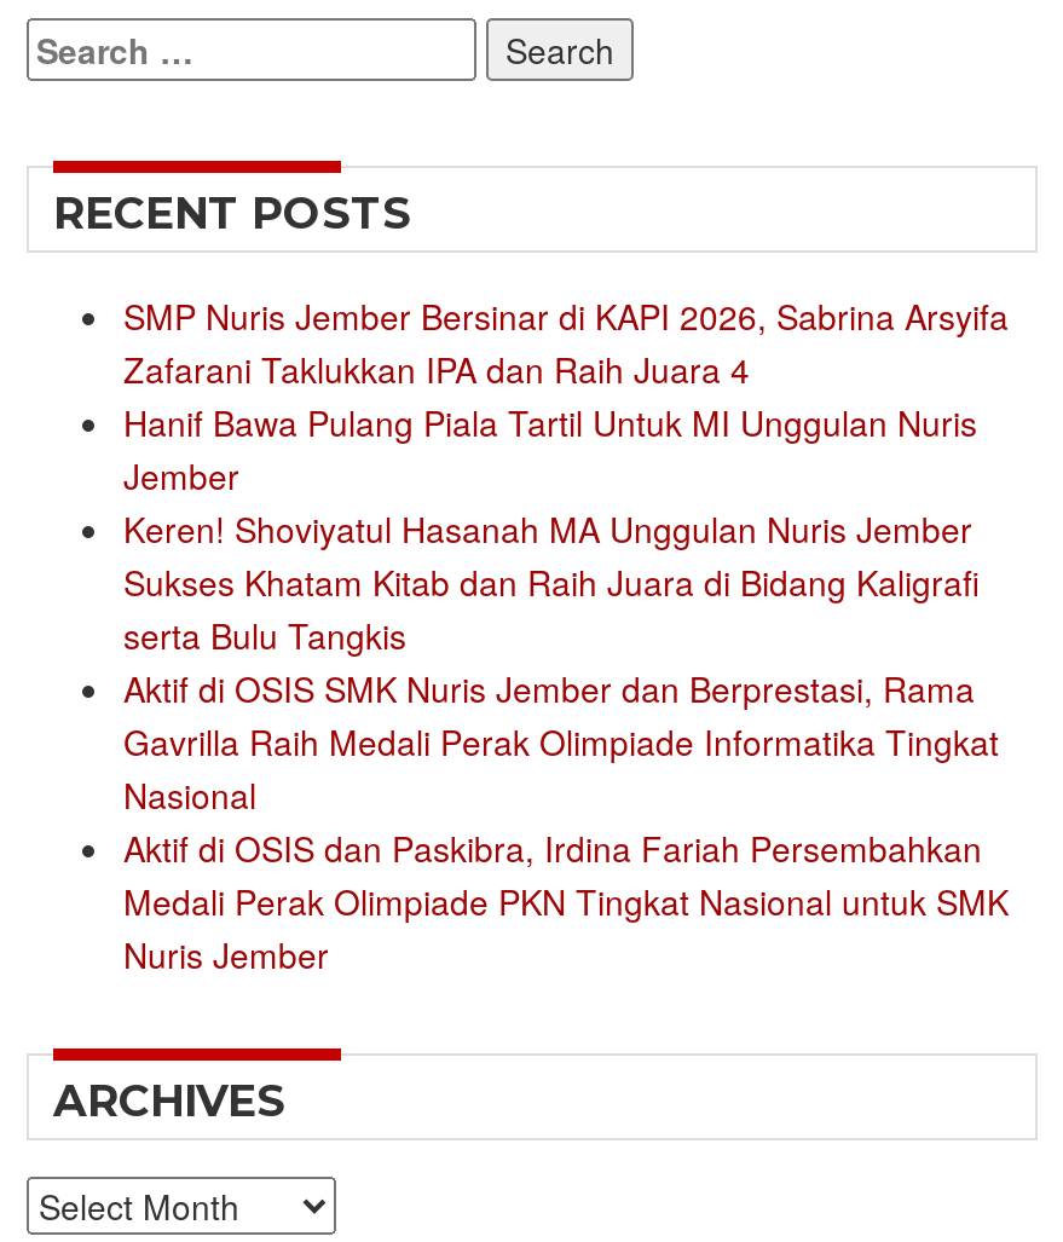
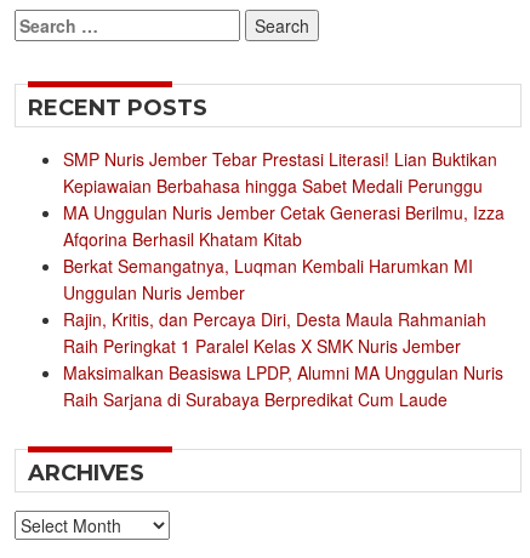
[123,292,1009,979] SMP Nuris Jember Bersinar di KAPI 2026, Sabrina Arsyifa | Zafarani Taklukkan IPA dan Raih Juara 4 | Hanif Bawa Pulang Piala Tartil Untuk MI Unggulan Nuris | Jember | Keren! Shoviyatul Hasanah MA Unggulan Nuris Jember | Sukses Khatam Kitab dan Raih Juara di Bidang Kaligrafi | serta Bulu Tangkis | Aktif di OSIS SMK Nuris Jember dan Berprestasi, Rama | Gavrilla Raih Medali Perak Olimpiade Informatika Tingkat | Nasional | Aktif di OSIS dan Paskibra, Irdina Fariah Persembahkan | Medali Perak Olimpiade PKN Tingkat Nasional untuk SMK | Nuris Jember -> [63,147,505,412] SMP Nuris Jember Tebar Prestasi Literasi! Lian Buktikan | Kepiawaian Berbahasa hingga Sabet Medali Perunggu | MA Unggulan Nuris Jember Cetak Generasi Berilmu, Izza | Afqorina Berhasil Khatam Kitab | Berkat Semangatnya, Luqman Kembali Harumkan MI | Unggulan Nuris Jember | Rajin, Kritis, dan Percaya Diri, Desta Maula Rahmaniah | Raih Peringkat 1 Paralel Kelas X SMK Nuris Jember | Maksimalkan Beasiswa LPDP, Alumni MA Unggulan Nuris | Raih Sarjana di Surabaya Berpredikat Cum Laude

